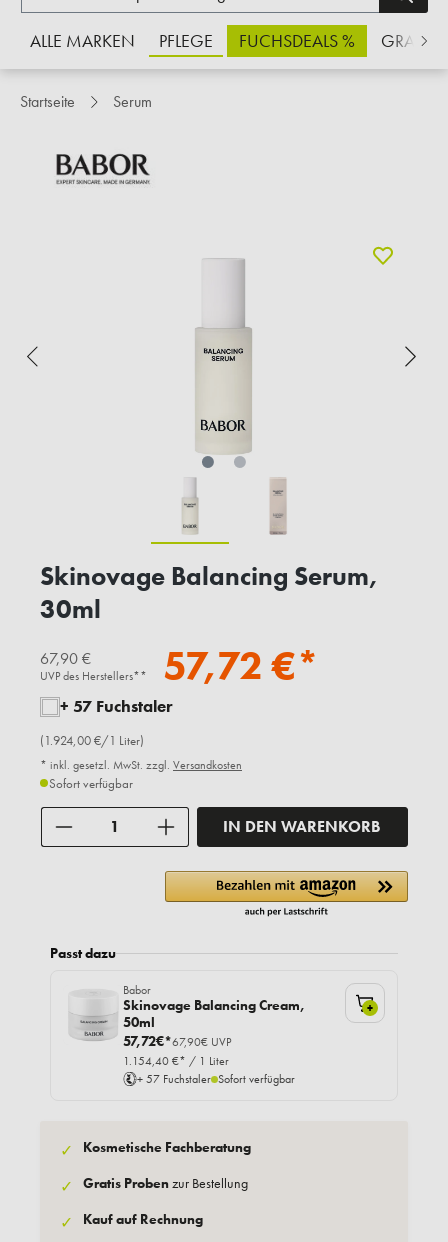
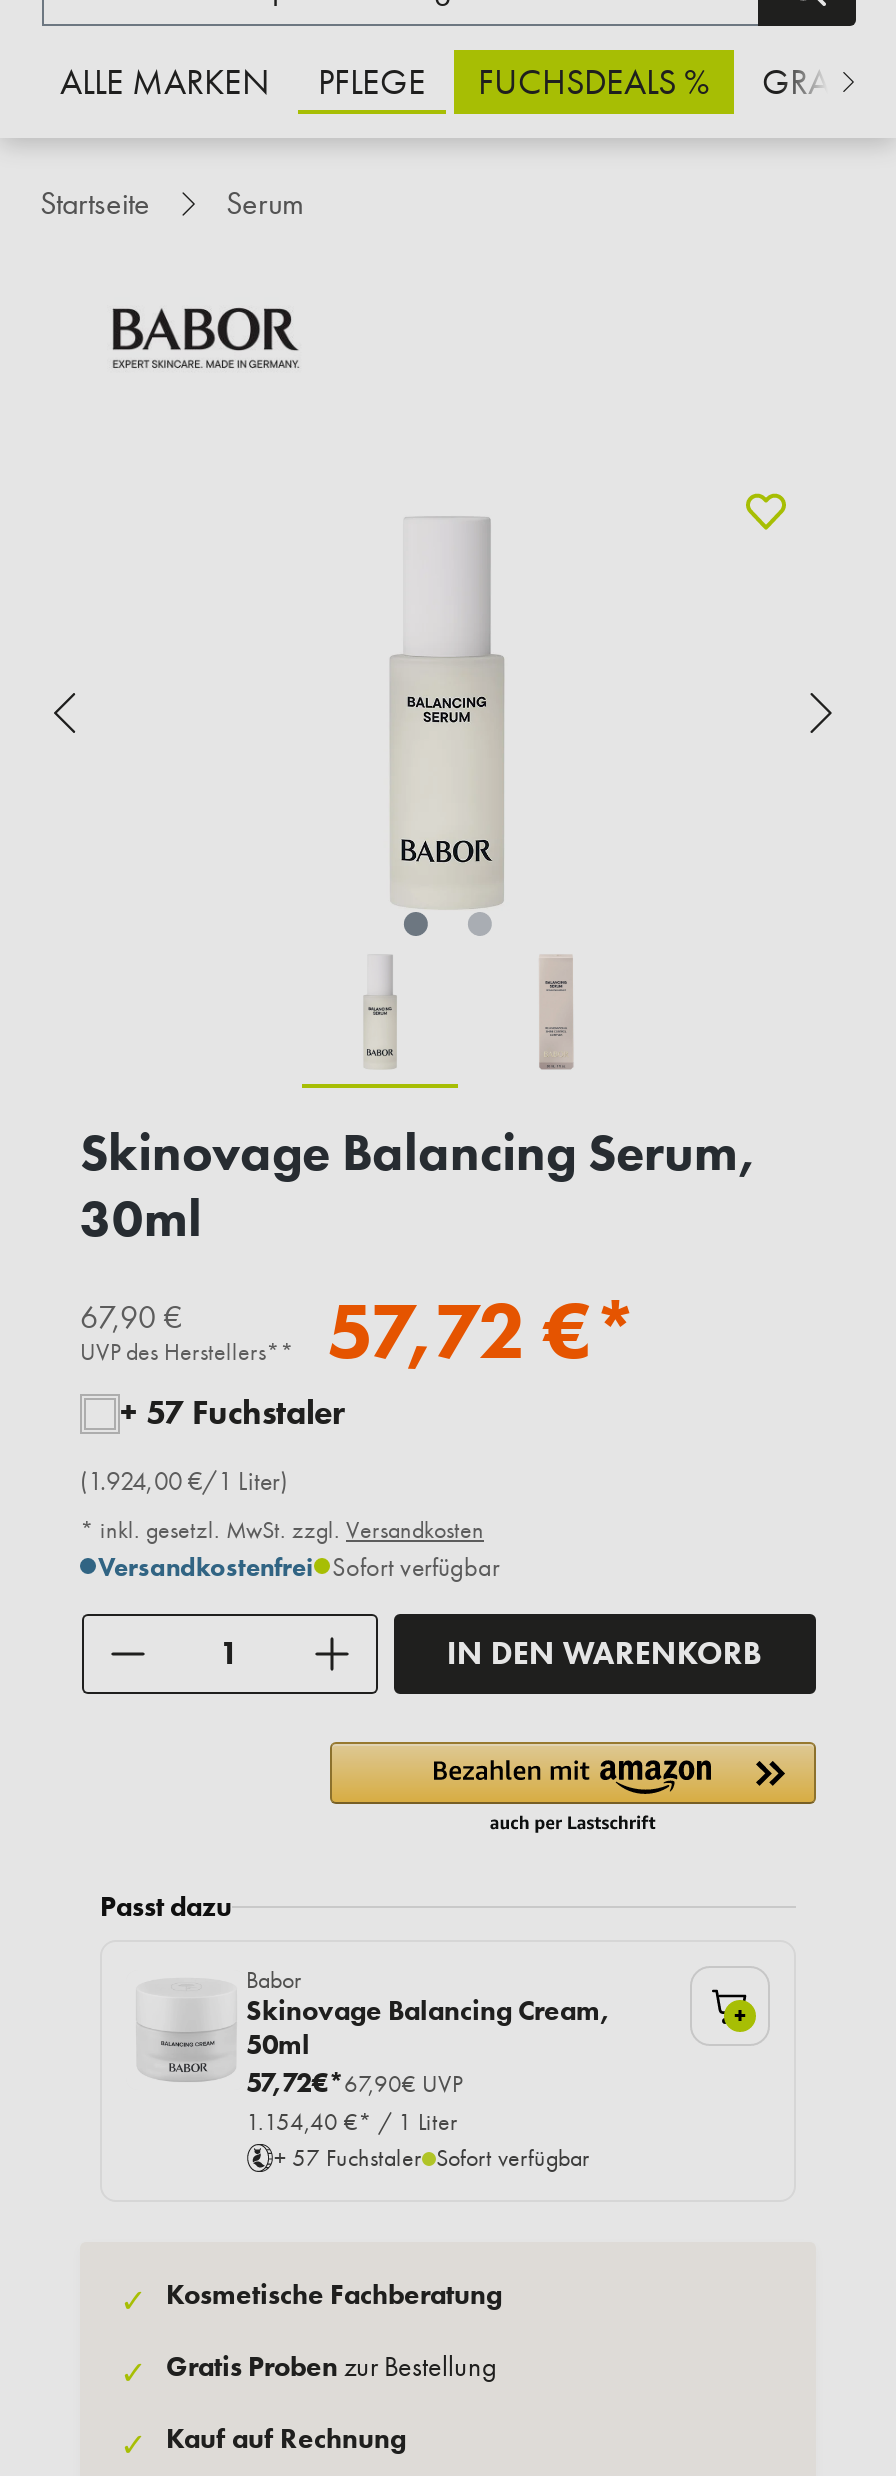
[49,775,133,792] Sofort verfügbar -> [98,1550,500,1584] Versandkostenfrei Sofort verfügbar

